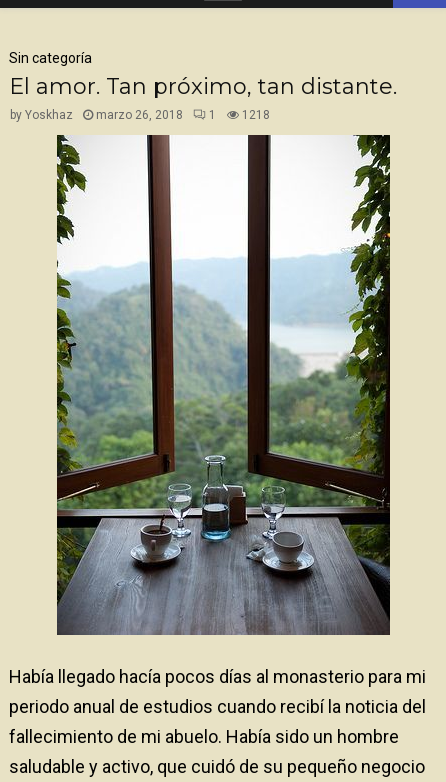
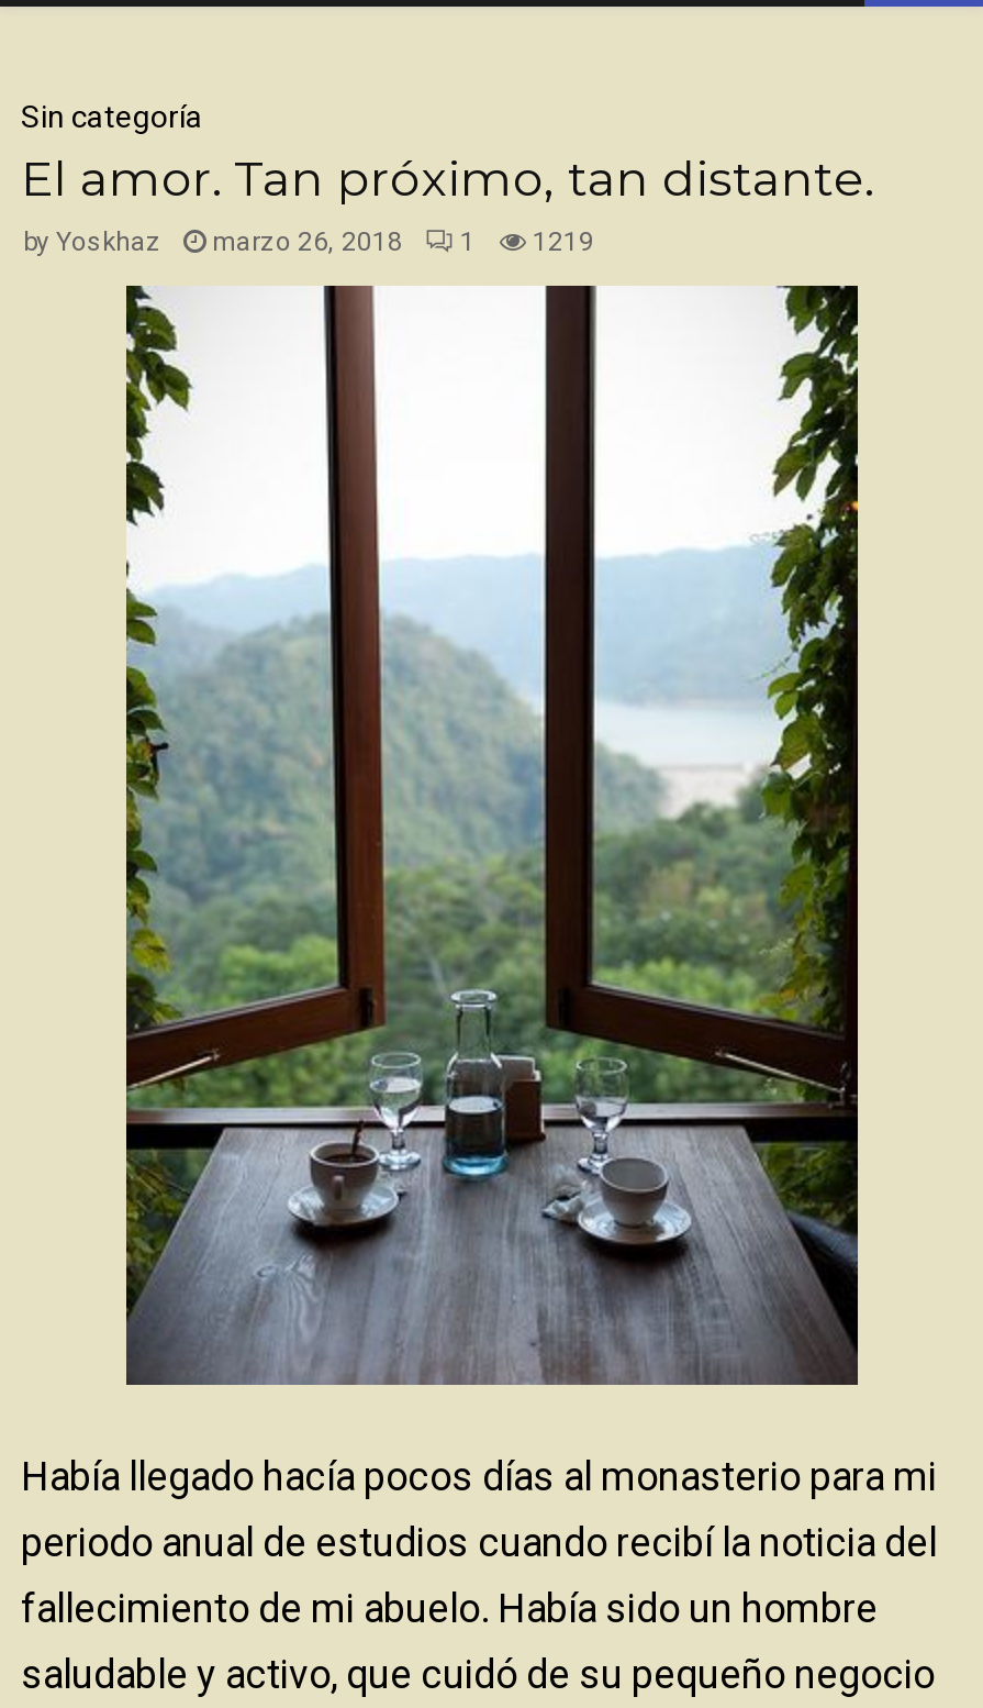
[10,108,270,122] by Yoskhaz marzo 26, 2018 1 1218 -> [23,226,594,257] by Yoskhaz marzo 26, 2018 1 1219

